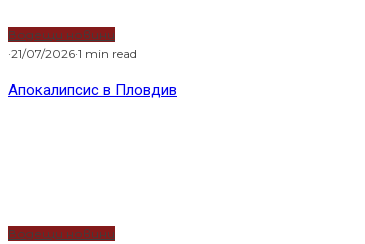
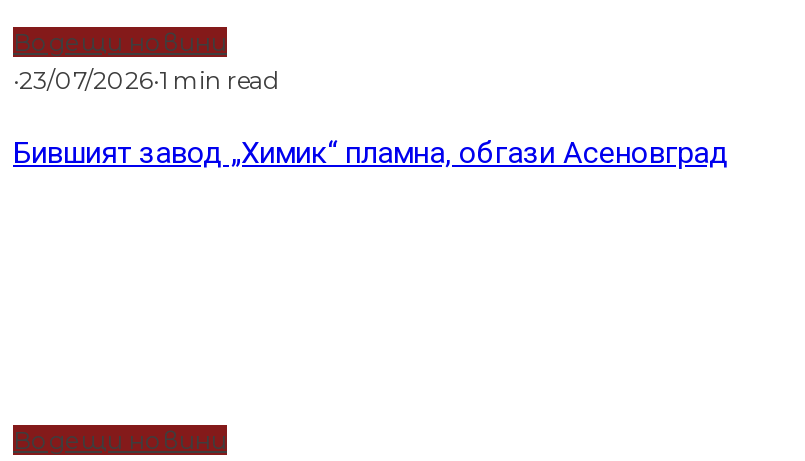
[8,46,137,61] ·21/07/2026·1 min read -> [13,65,277,95] ·23/07/2026·1 min read
[8,81,177,99] Апокалипсис в Пловдив -> [13,135,729,171] Бившият завод „Химик“ пламна, обгази Асеновград

